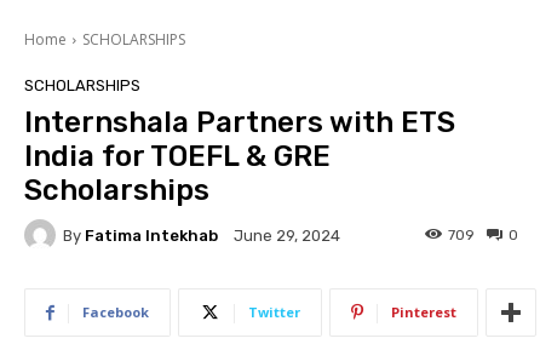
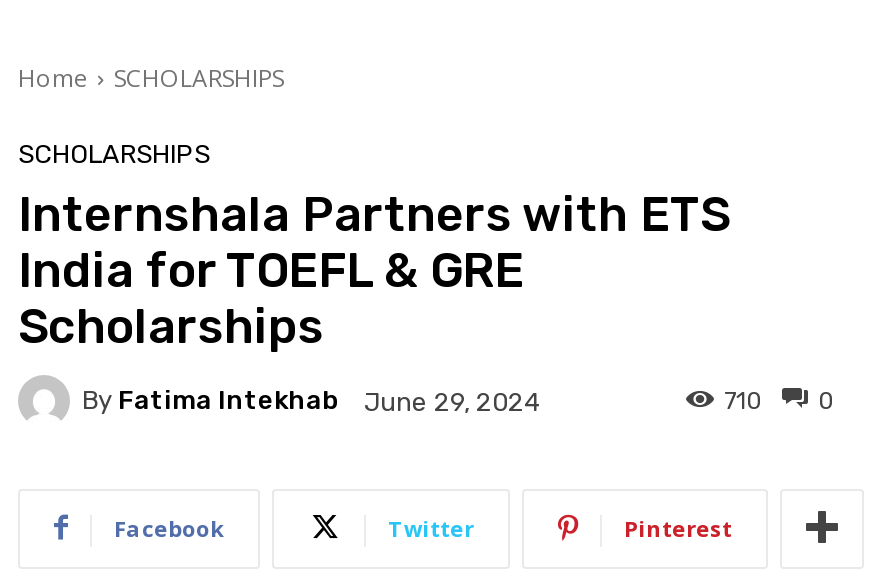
[448,227,518,244] 709 0 -> [724,386,834,414] 710 0

